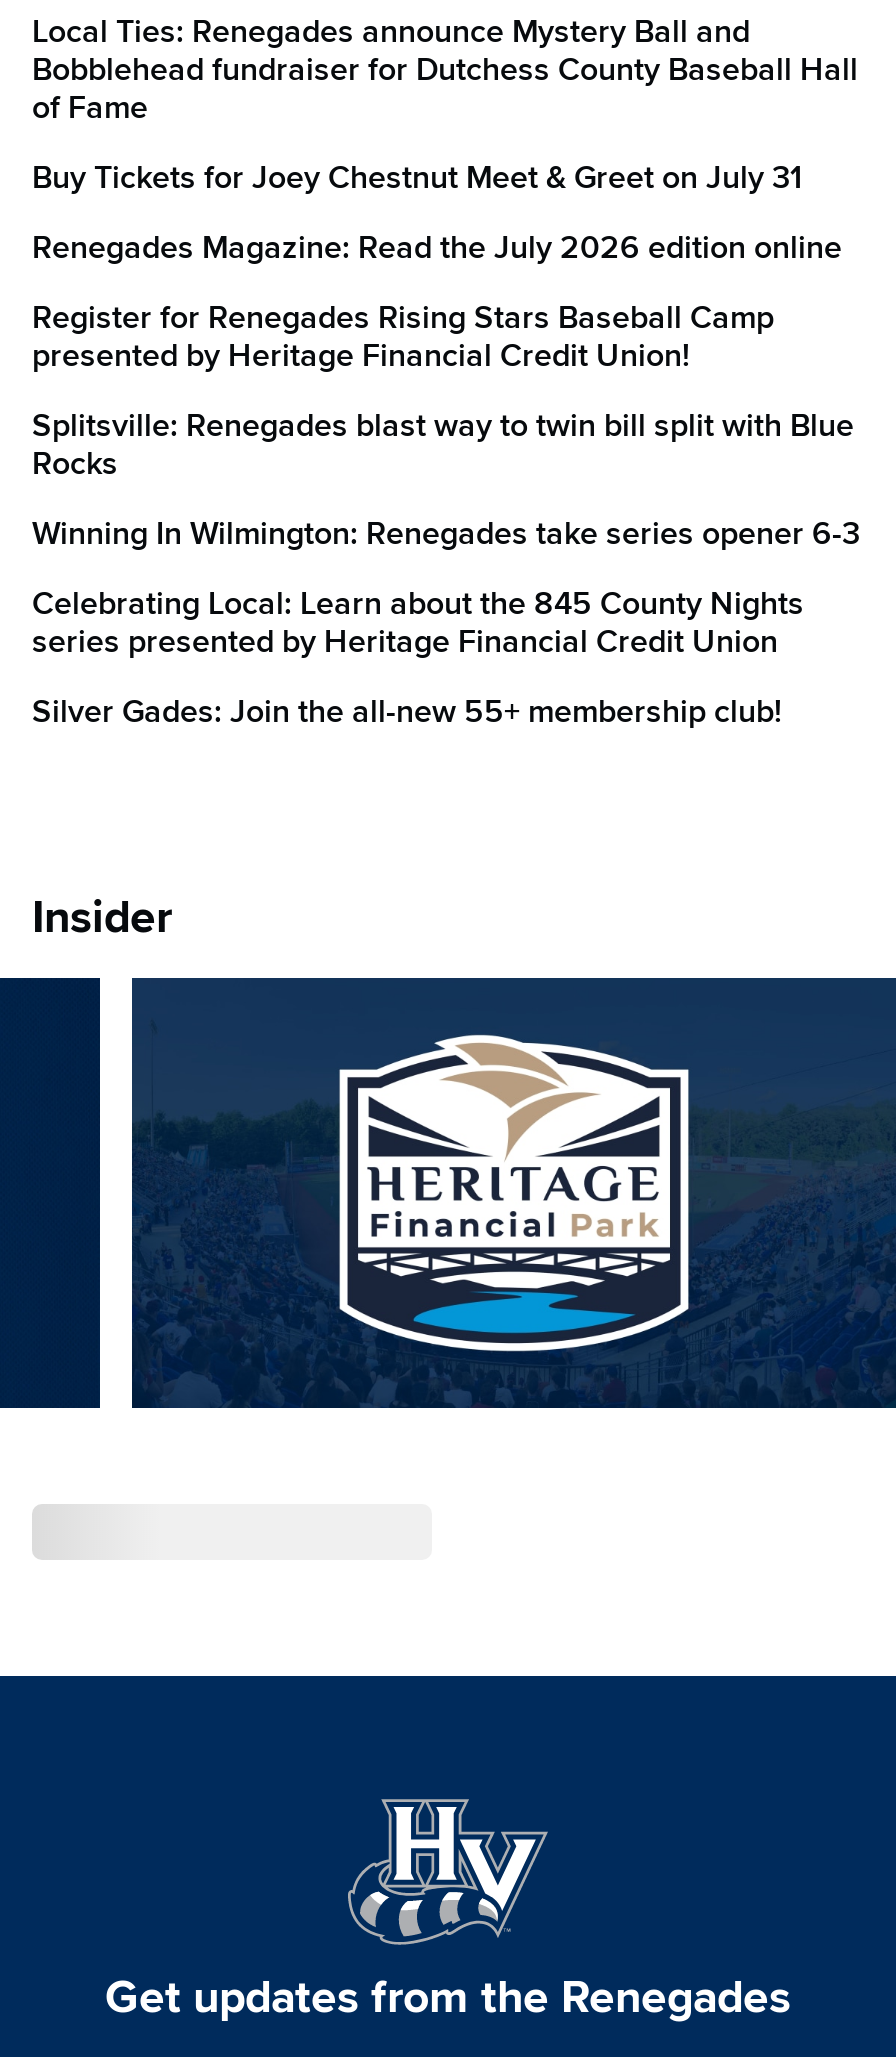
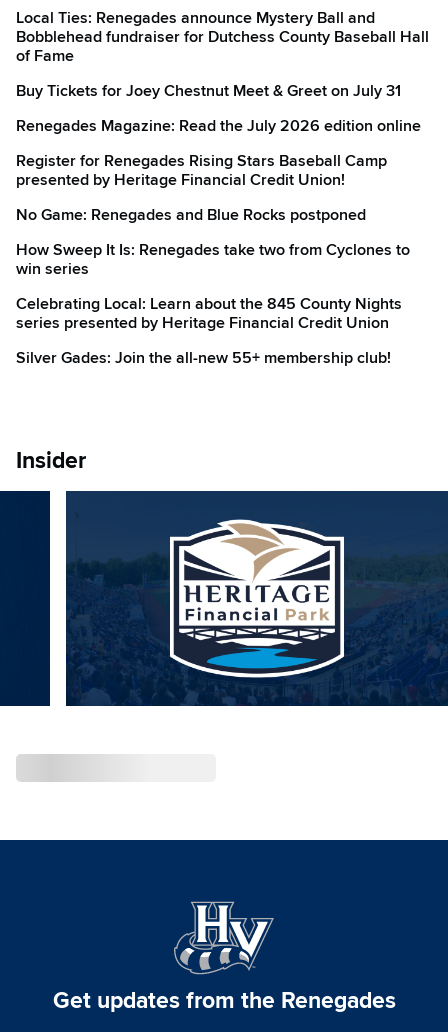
[32,406,854,484] Splitsville: Renegades blast way to twin bill split with Blue | Rocks -> [16,205,366,225] No Game: Renegades and Blue Rocks postponed
[32,514,860,554] Winning In Wilmington: Renegades take series opener 6-3 -> [16,240,410,279] How Sweep It Is: Renegades take two from Cyclones to | win series

